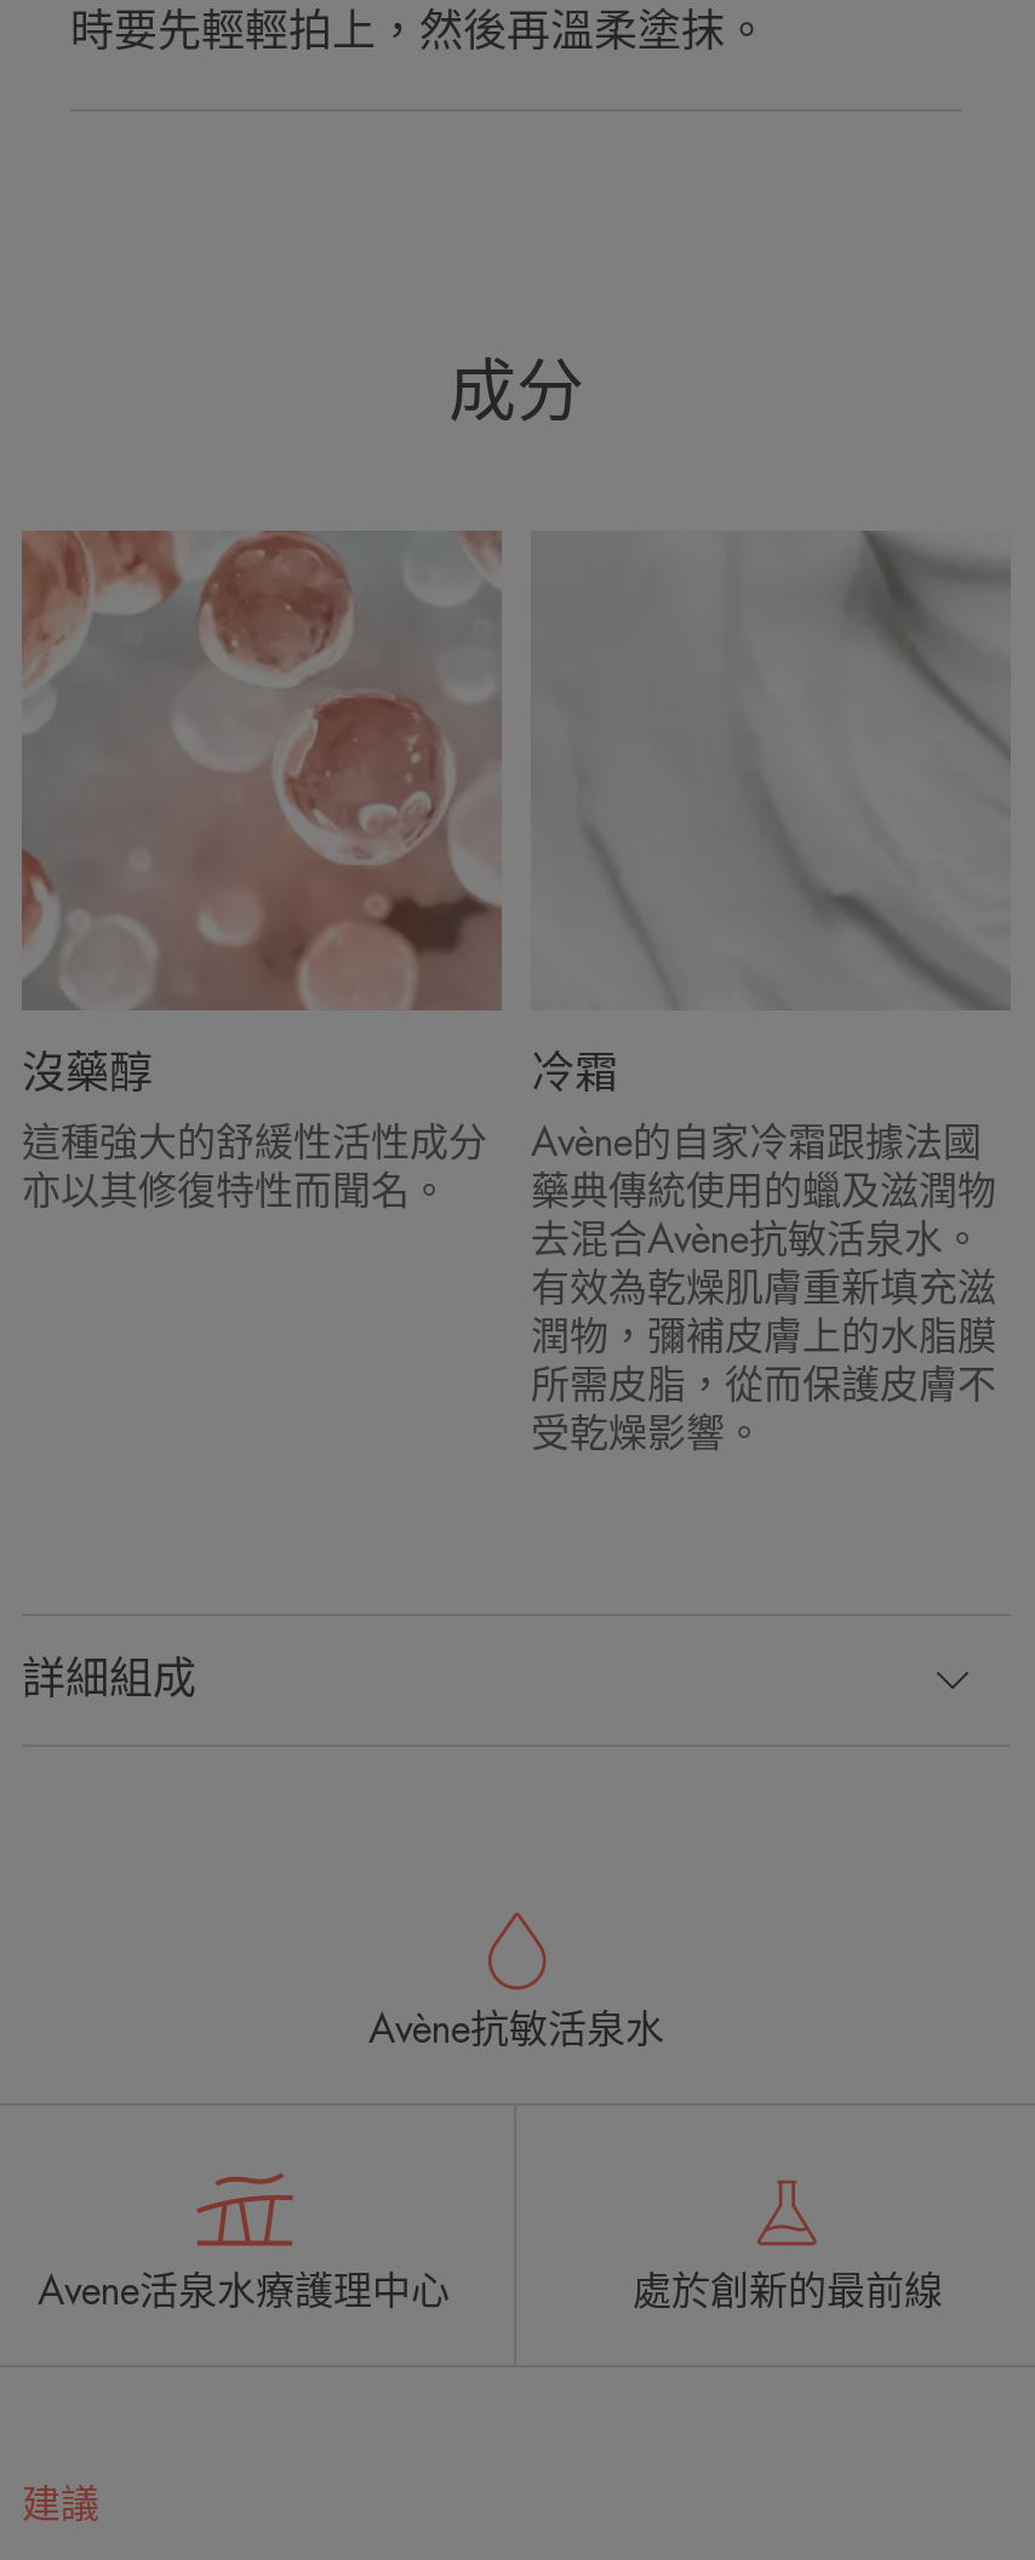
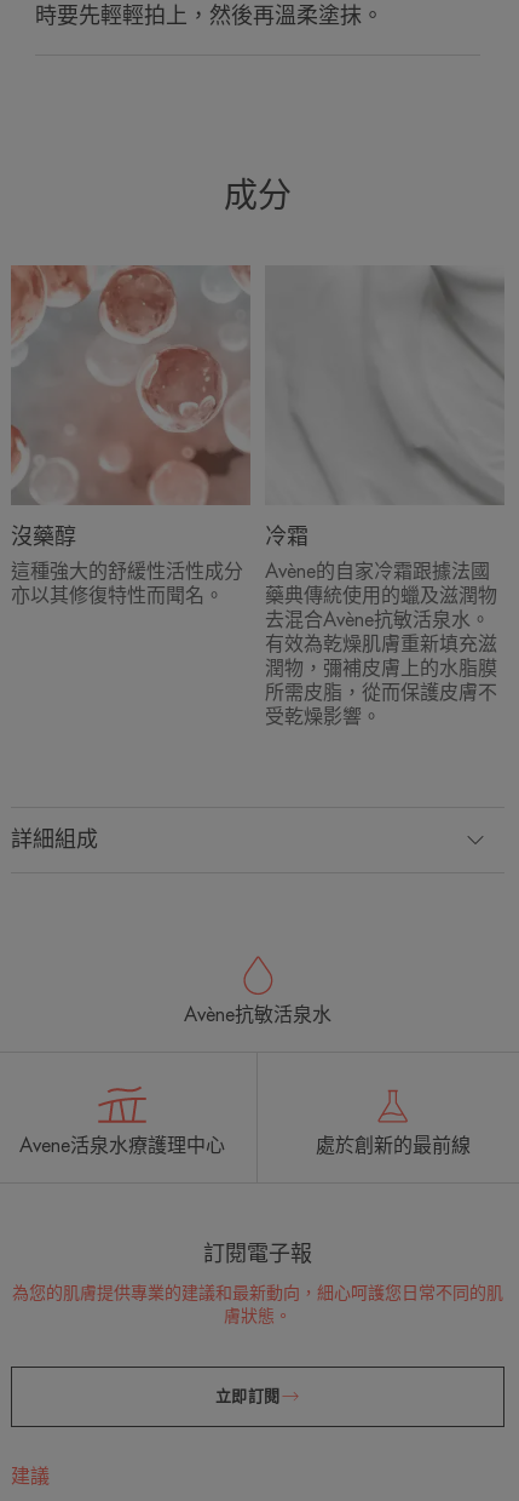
none -> [12,1243,503,1324] 訂閱電子報 | 為您的肌膚提供專業的建議和最新動向，細心呵護您日常不同的肌 | 膚狀態。
none -> [215,1385,281,1407] 立即訂閱

